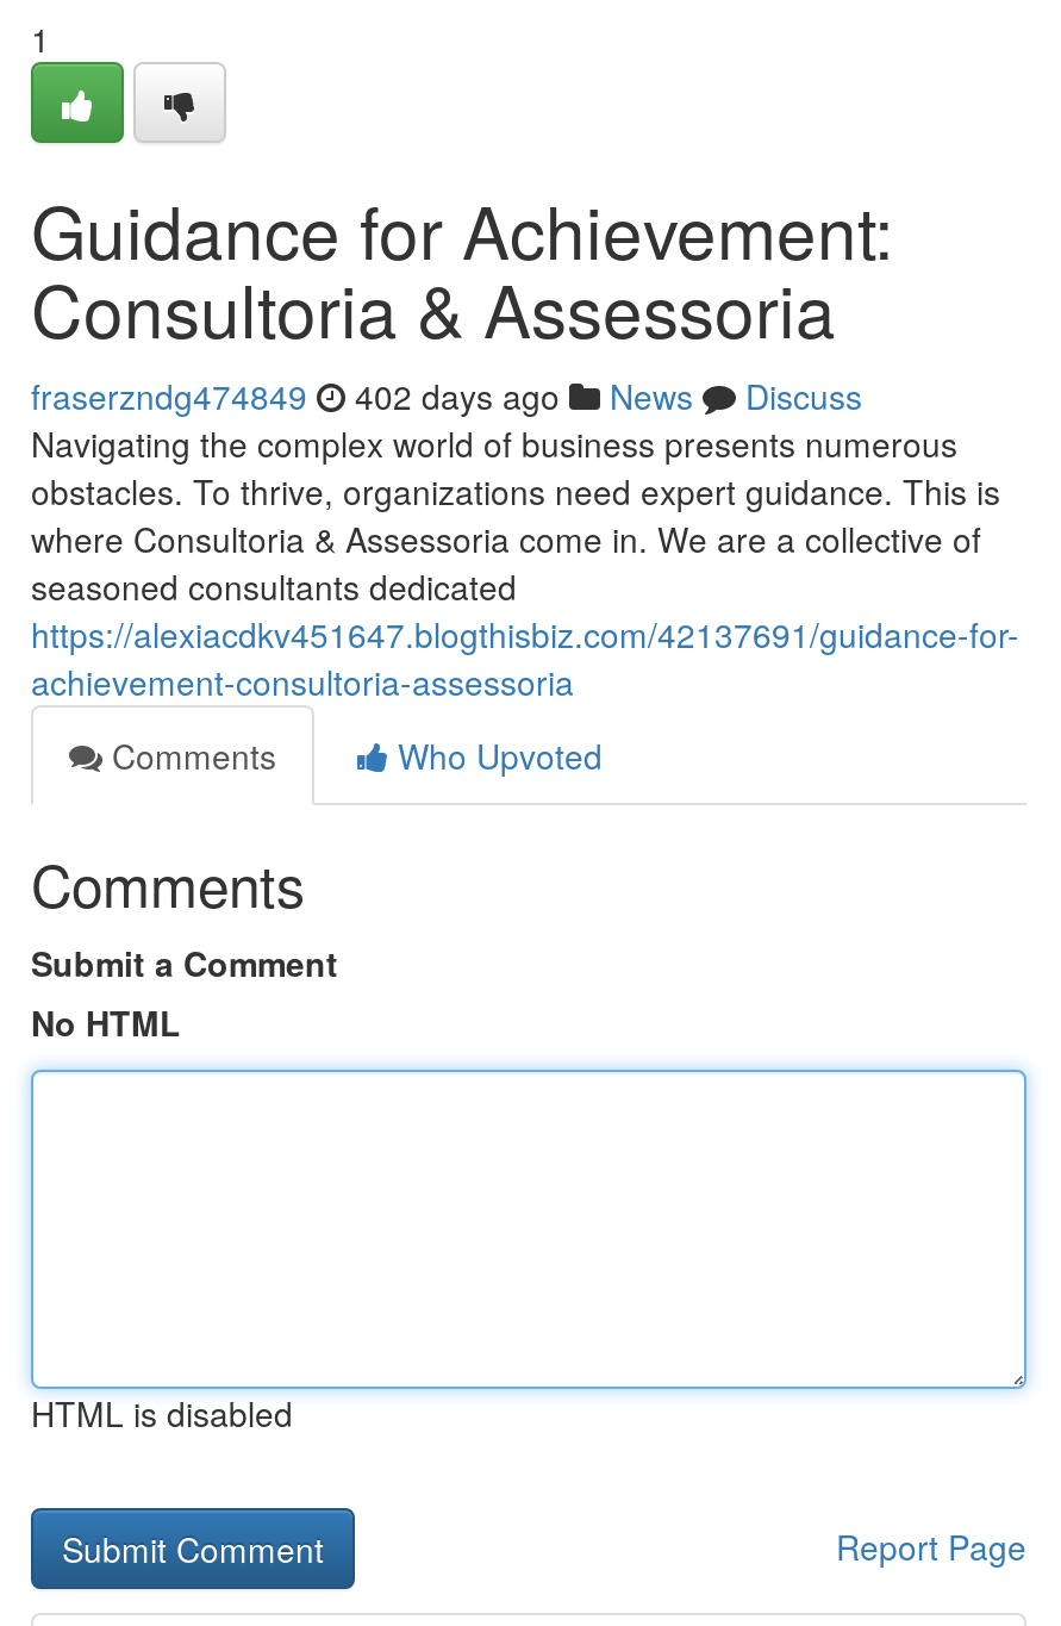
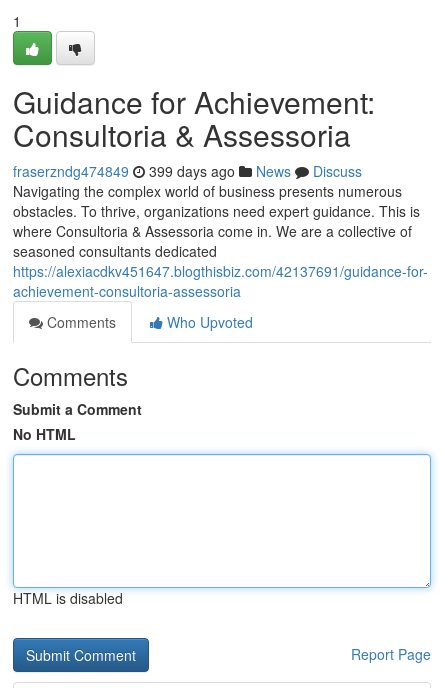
[31,372,862,419] fraserzndg474849 402 days ago News Discuss -> [13,161,362,181] fraserzndg474849 399 days ago News Discuss

